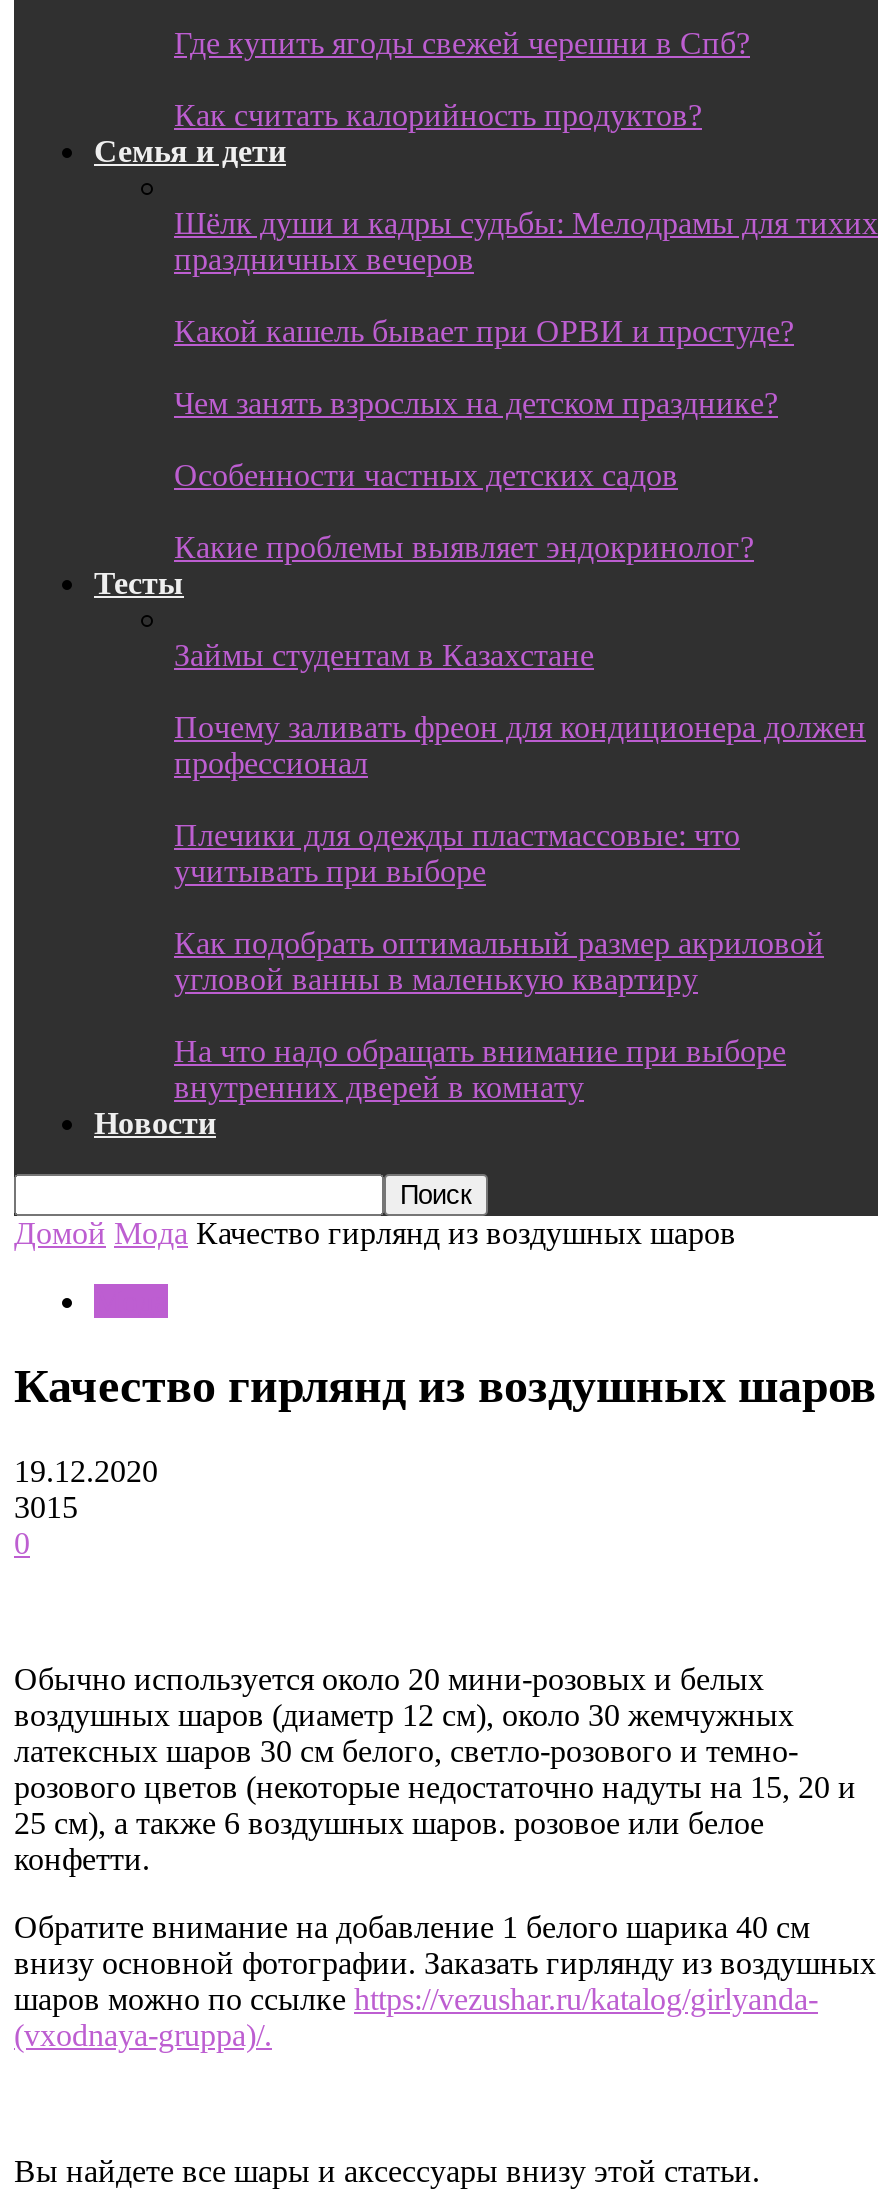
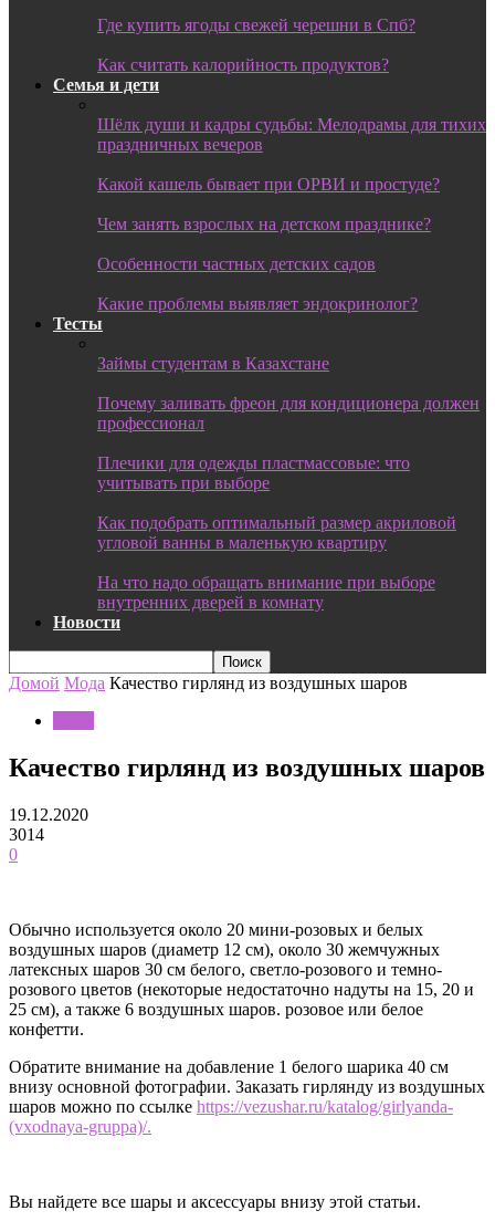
[14,1490,78,1524] 3015 -> [9,825,44,844] 3014

